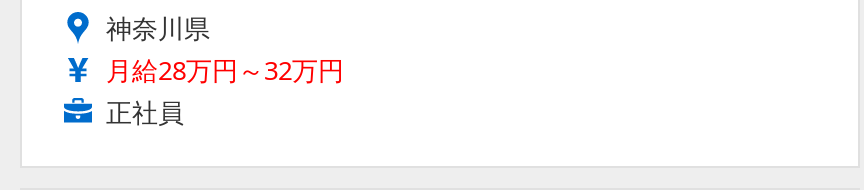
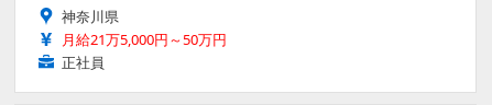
[106,52,344,88] 月給28万円～32万円 -> [62,30,227,49] 月給21万5,000円～50万円

